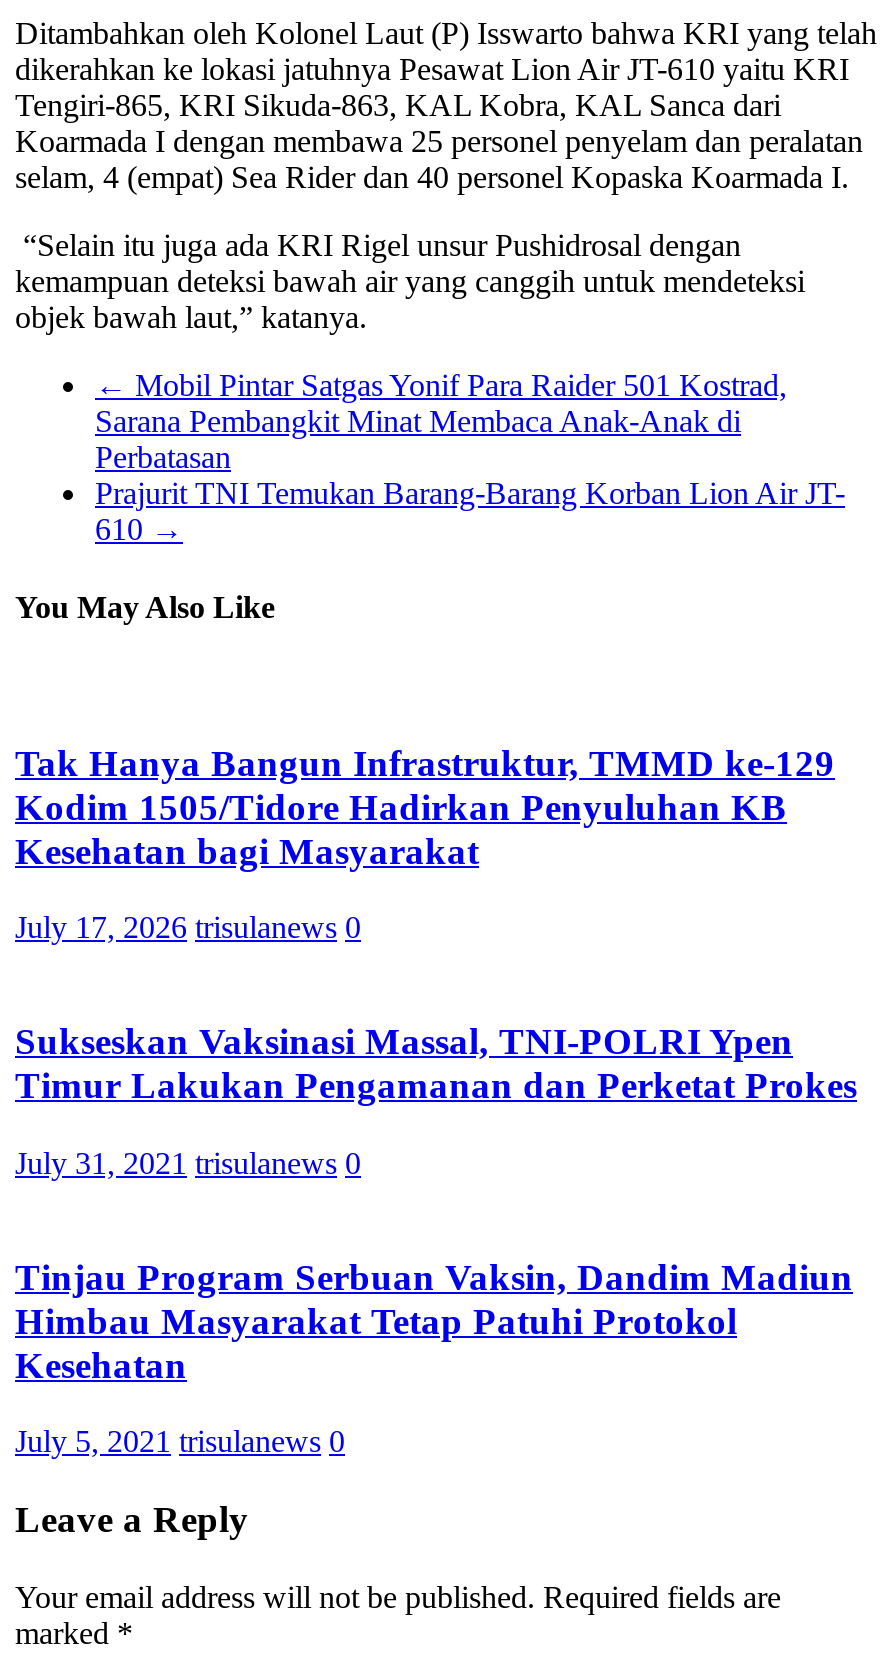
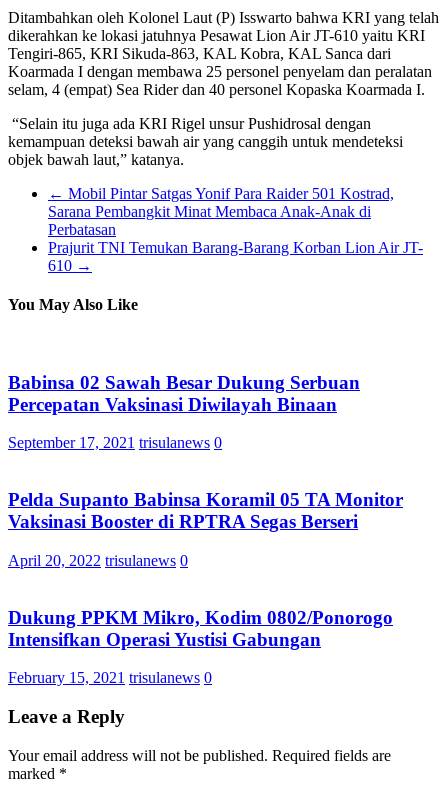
[15,742,835,872] Tak Hanya Bangun Infrastruktur, TMMD ke-129 | Kodim 1505/Tidore Hadirkan Penyuluhan KB | Kesehatan bagi Masyarakat -> [8,372,360,415] Babinsa 02 Sawah Besar Dukung Serbuan | Percepatan Vaksinasi Diwilayah Binaan
[15,911,361,945] July 17, 2026 trisulanews 0 -> [8,434,222,451] September 17, 2021 trisulanews 0
[15,1020,857,1106] Sukseskan Vaksinasi Massal, TNI-POLRI Ypen | Timur Lakukan Pengamanan dan Perketat Prokes -> [8,489,403,532] Pelda Supanto Babinsa Koramil 05 TA Monitor | Vaksinasi Booster di RPTRA Segas Berseri
[15,1146,361,1180] July 31, 2021 trisulanews 0 -> [8,552,188,569] April 20, 2022 trisulanews 0
[15,1255,853,1385] Tinjau Program Serbuan Vaksin, Dandim Madiun | Himbau Masyarakat Tetap Patuhi Protokol | Kesehatan -> [8,607,393,650] Dukung PPKM Mikro, Kodim 0802/Ponorogo | Intensifkan Operasi Yustisi Gabungan
[15,1425,345,1459] July 5, 2021 trisulanews 0 -> [8,669,212,686] February 15, 2021 trisulanews 0

